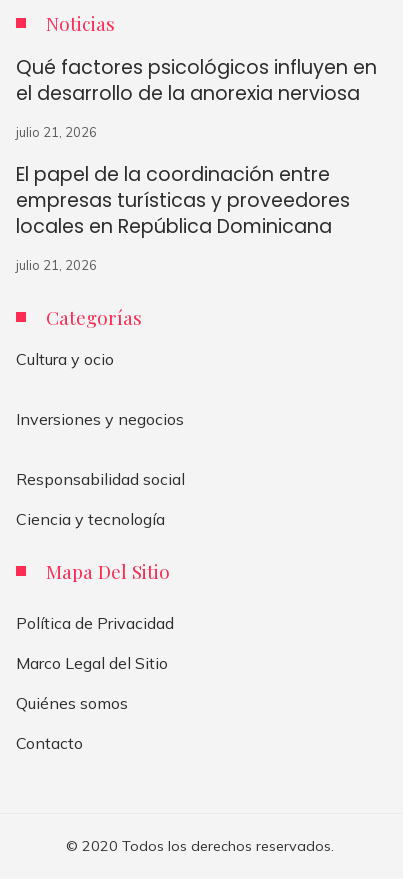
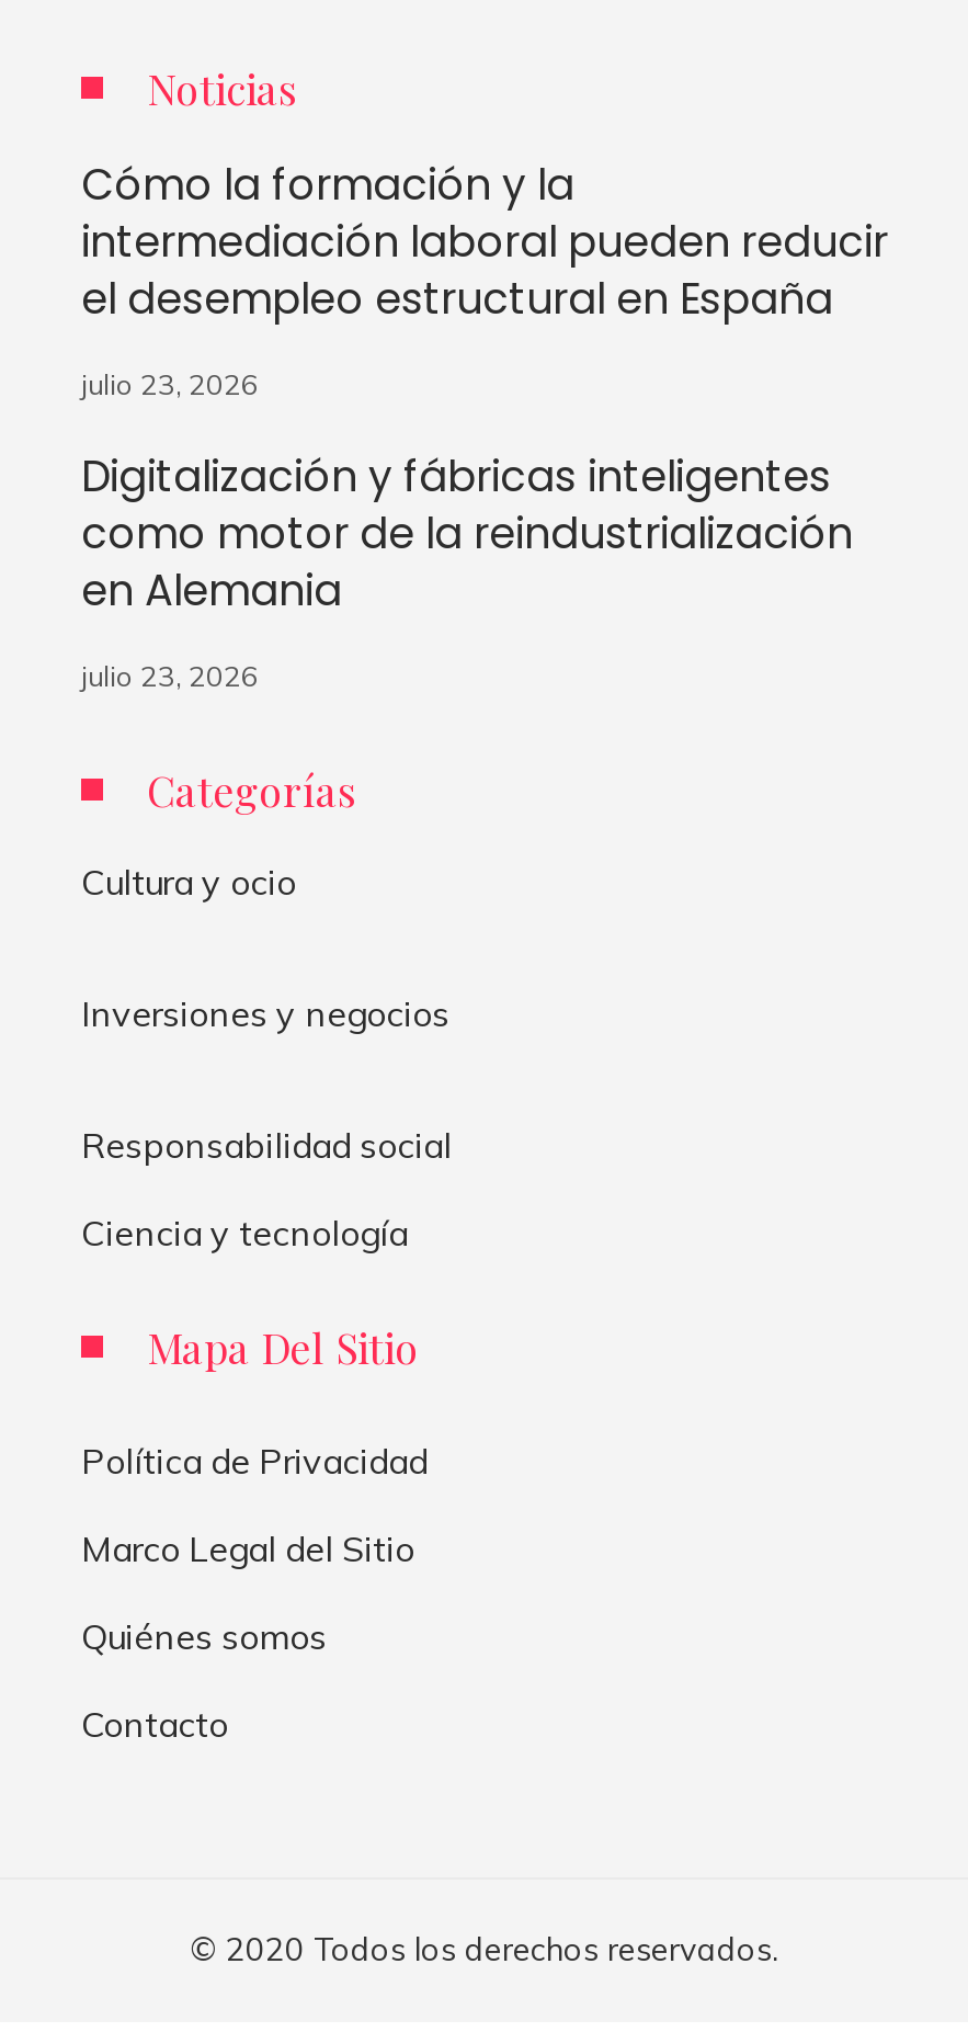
[16,54,377,107] Qué factores psicológicos influyen en | el desarrollo de la anorexia nerviosa -> [81,155,888,329] Cómo la formación y la | intermediación laboral pueden reducir | el desempleo estructural en España
[16,124,97,140] julio 21, 2026 -> [81,366,259,401] julio 23, 2026
[16,161,350,240] El papel de la coordinación entre | empresas turísticas y proveedores | locales en República Dominicana -> [81,447,853,620] Digitalización y fábricas inteligentes | como motor de la reindustrialización | en Alemania
[16,257,97,273] julio 21, 2026 -> [81,658,259,693] julio 23, 2026

